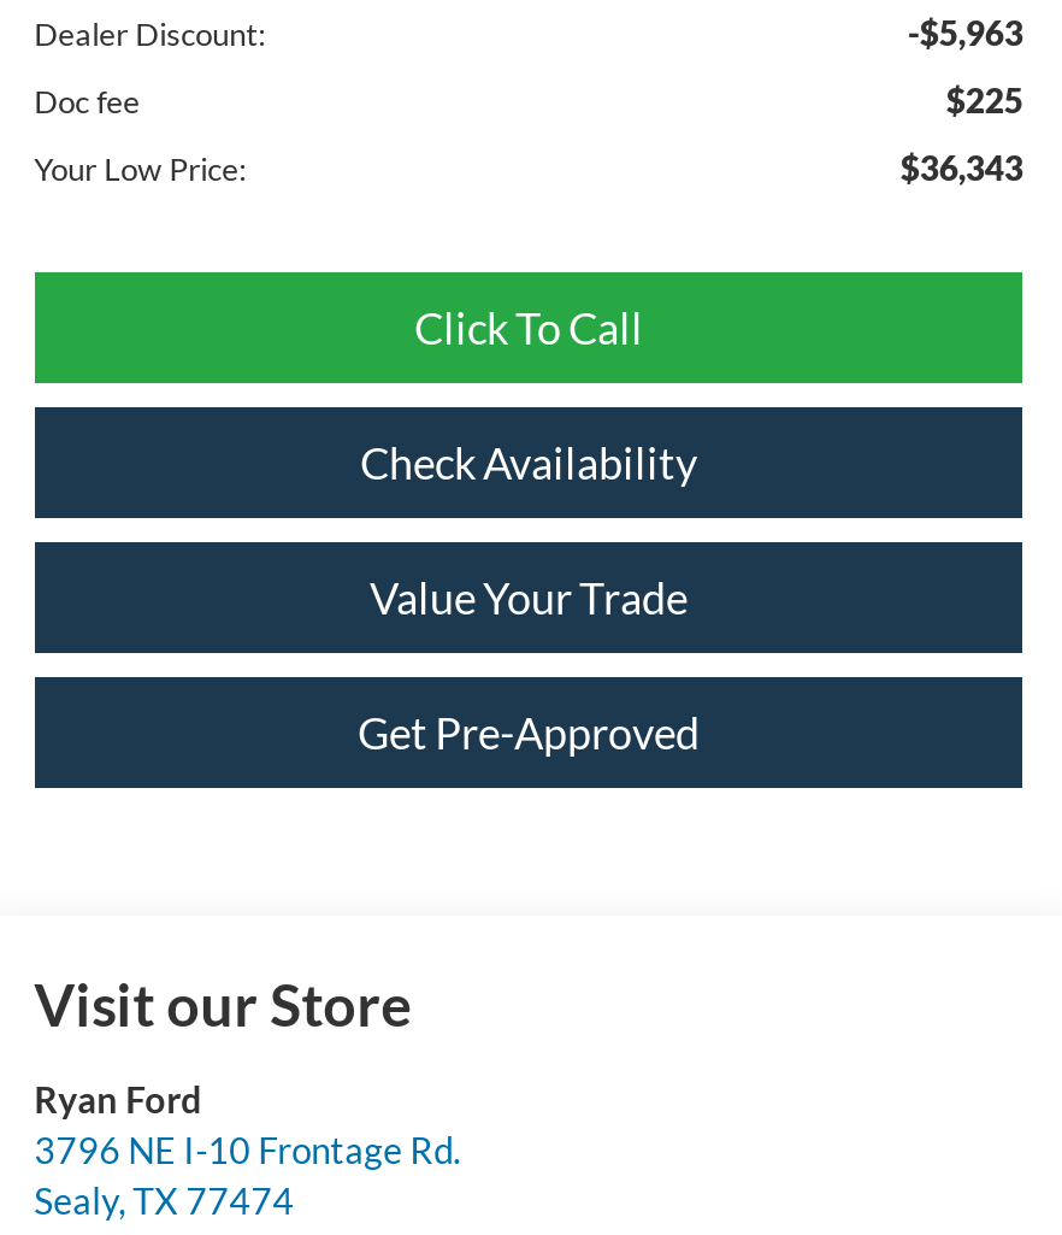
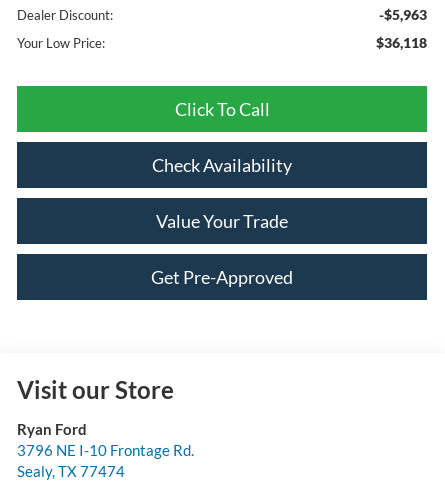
[34,80,1023,121] Doc fee | $225 -> none
[900,148,1023,189] $36,343 -> [376,34,427,51] $36,118

